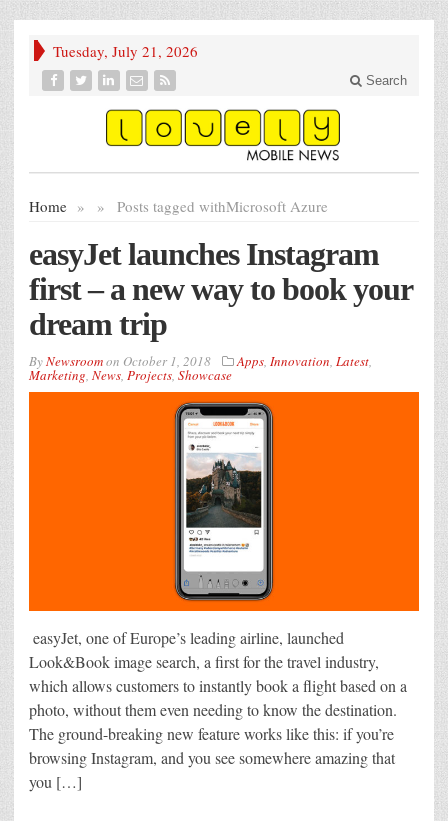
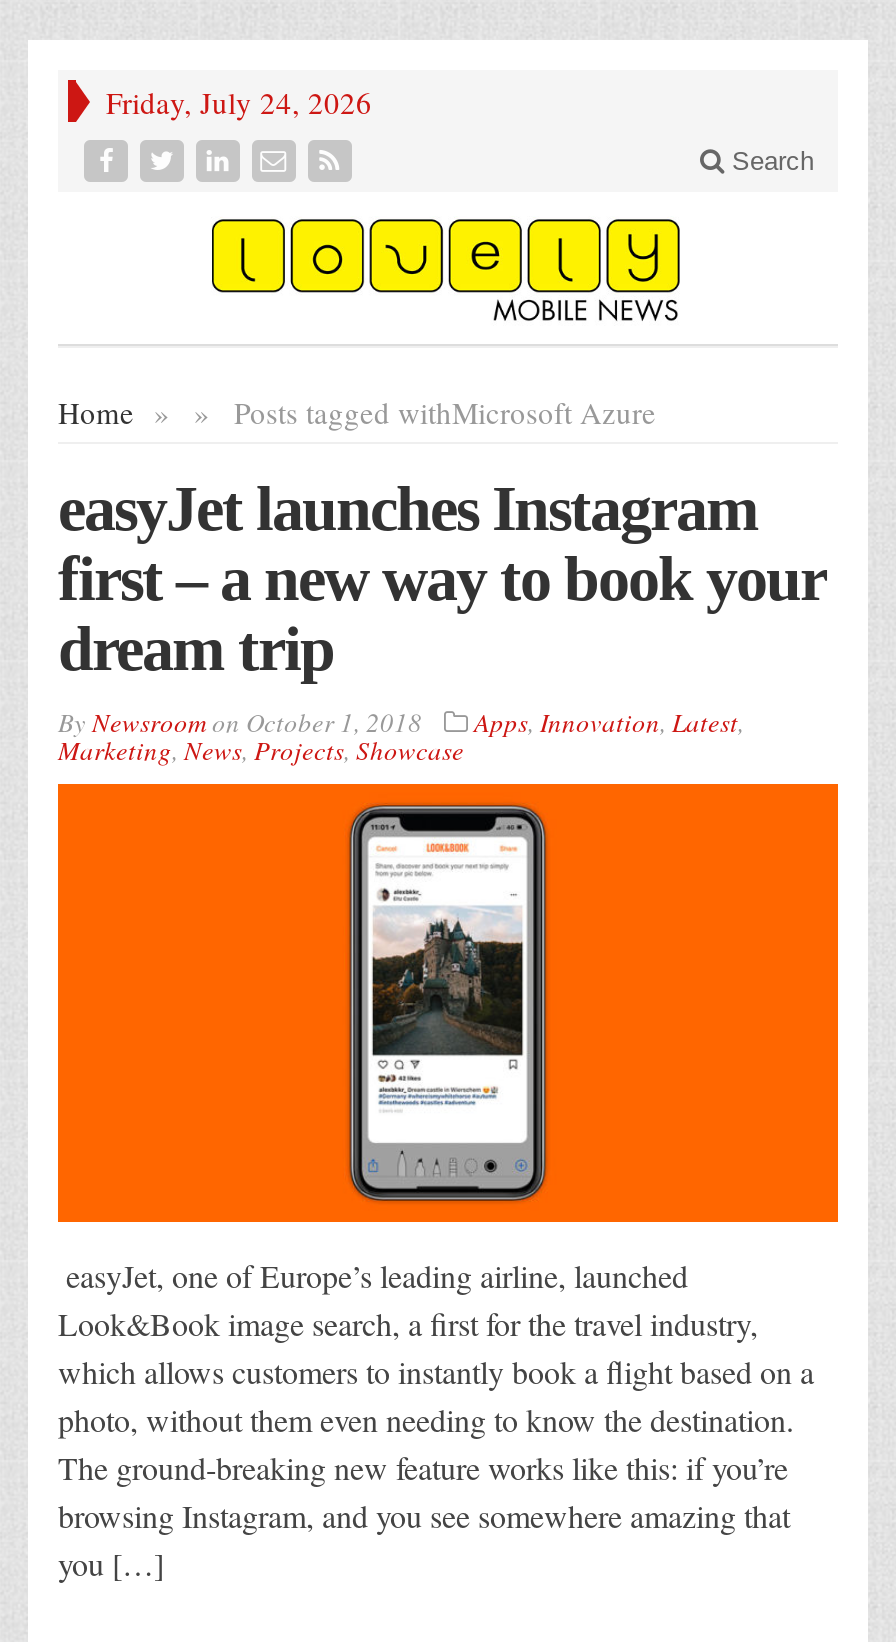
[53,41,198,61] Tuesday, July 21, 2026 -> [106,82,372,122] Friday, July 24, 2026

